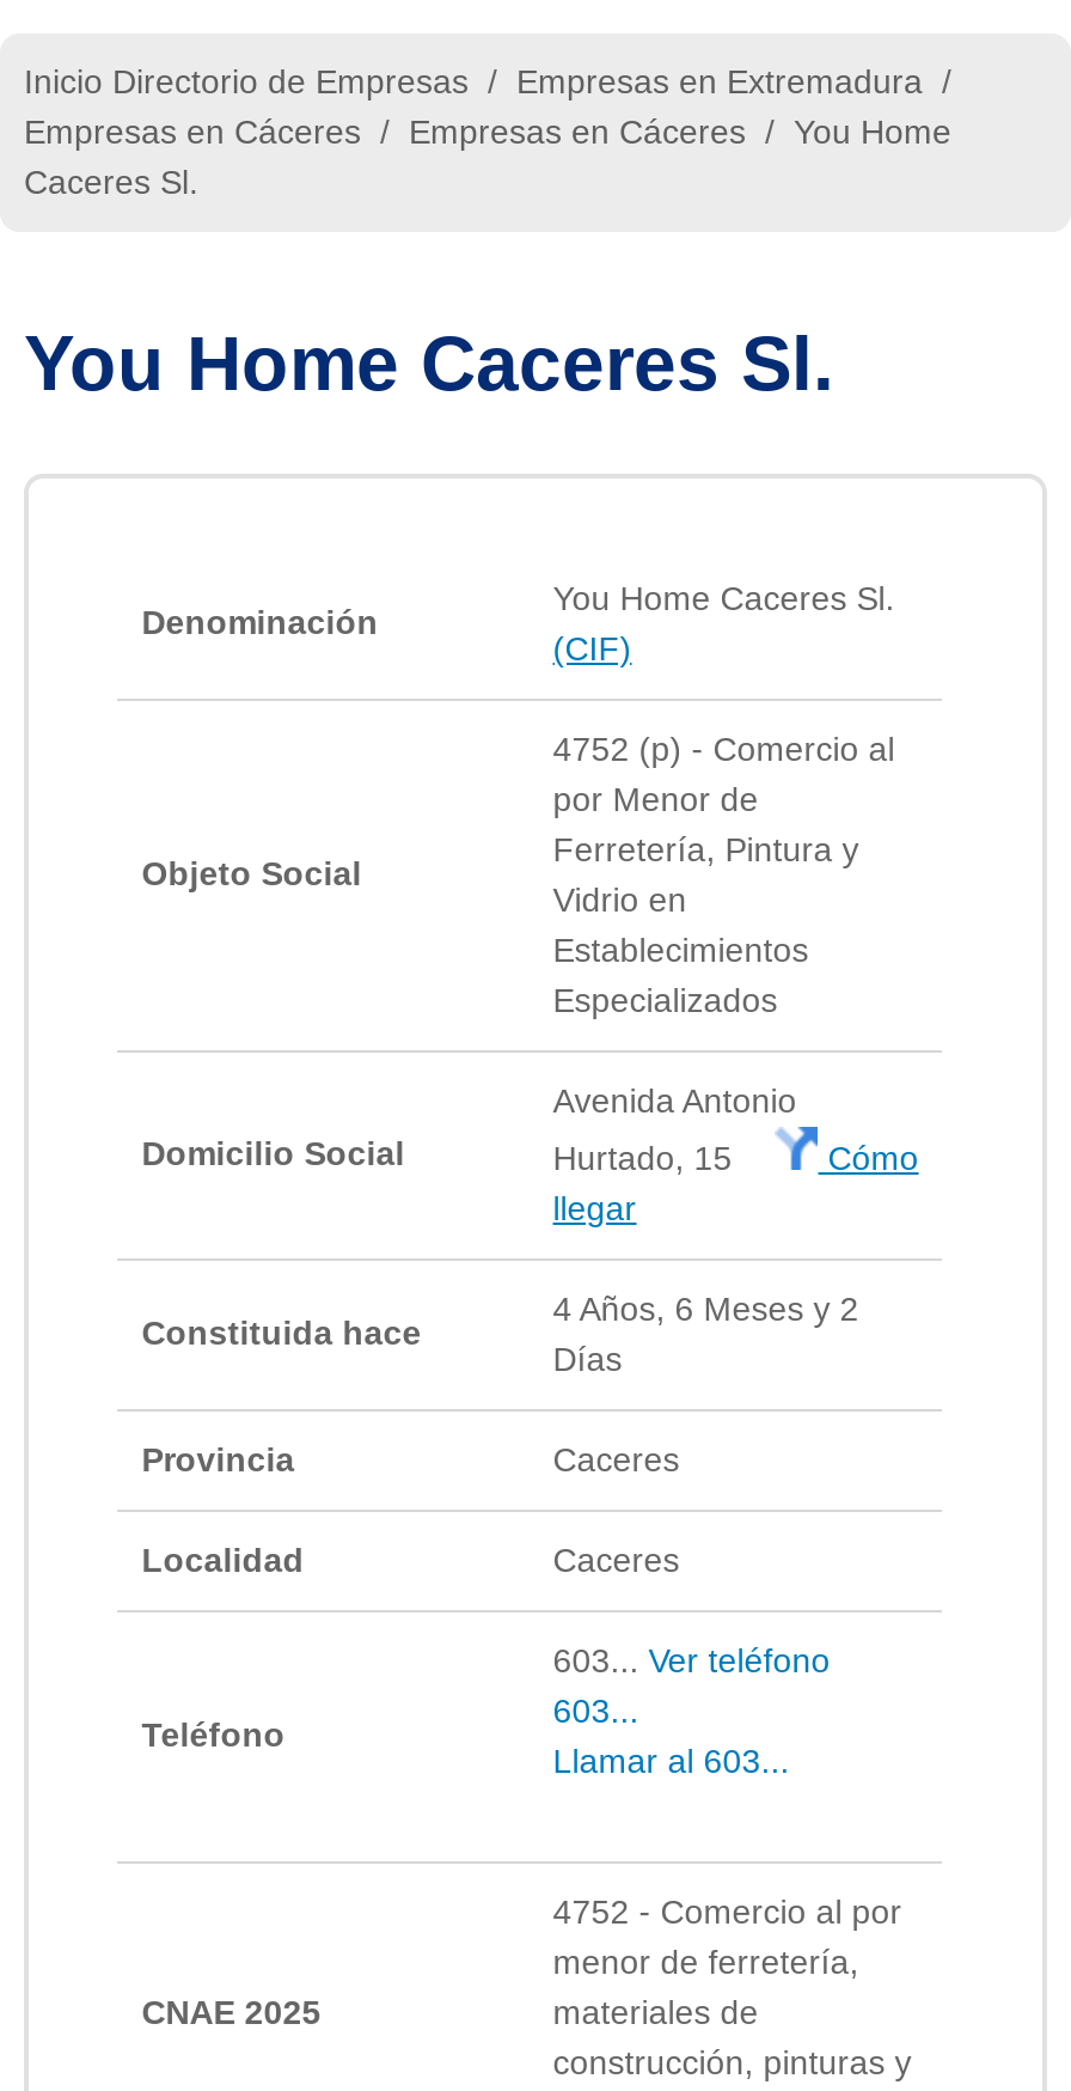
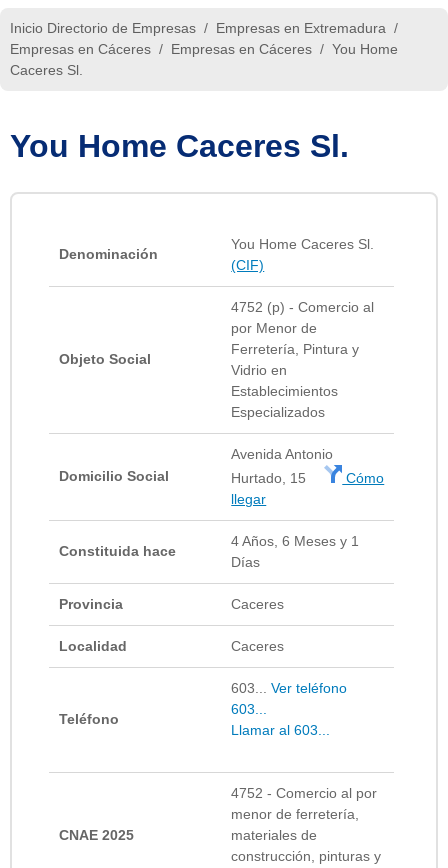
[553,1289,859,1328] 4 Años, 6 Meses y 2 -> [231,533,359,549] 4 Años, 6 Meses y 1

